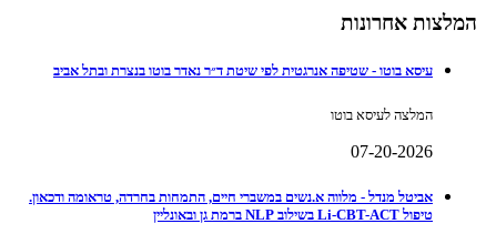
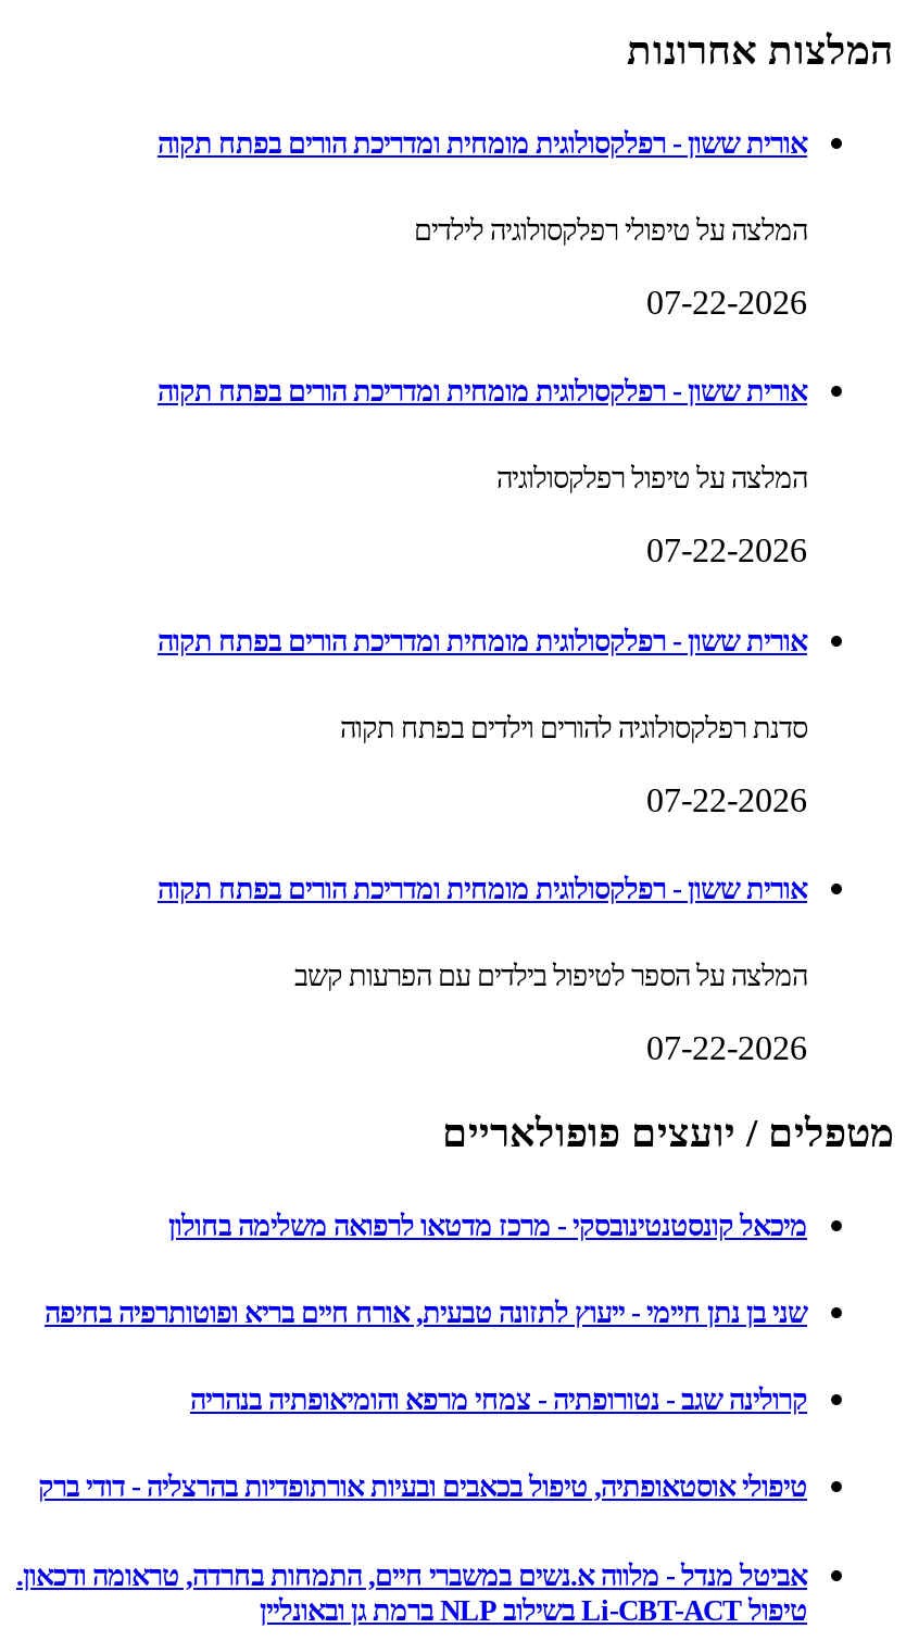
[53,62,433,161] עיסא בוטו - שטיפה אנרגטית לפי שיטת ד״ר נאדר בוטו בנצרת ובתל אביב | המלצה לעיסא בוטו | 07-20-2026 -> [38,127,894,1504] אורית ששון - רפלקסולוגית מומחית ומדריכת הורים בפתח תקוה | המלצה על טיפולי רפלקסולוגיה לילדים | 07-22-2026 | אורית ששון - רפלקסולוגית מומחית ומדריכת הורים בפתח תקוה | המלצה על טיפול רפלקסולוגיה | 07-22-2026 | אורית ששון - רפלקסולוגית מומחית ומדריכת הורים בפתח תקוה | סדנת רפלקסולוגיה להורים וילדים בפתח תקוה | 07-22-2026 | אורית ששון - רפלקסולוגית מומחית ומדריכת הורים בפתח תקוה | המלצה על הספר לטיפול בילדים עם הפרעות קשב | 07-22-2026 | מטפלים / יועצים פופולאריים | מיכאל קונסטנטינובסקי - מרכז מדטאו לרפואה משלימה בחולון | שני בן נתן חיימי - ייעוץ לתזונה טבעית, אורח חיים בריא ופוטותרפיה בחיפה | קרולינה שגב - נטורופתיה - צמחי מרפא והומיאופתיה בנהריה | טיפולי אוסטאופתיה, טיפול בכאבים ובעיות אורתופדיות בהרצליה - דודי ברק

